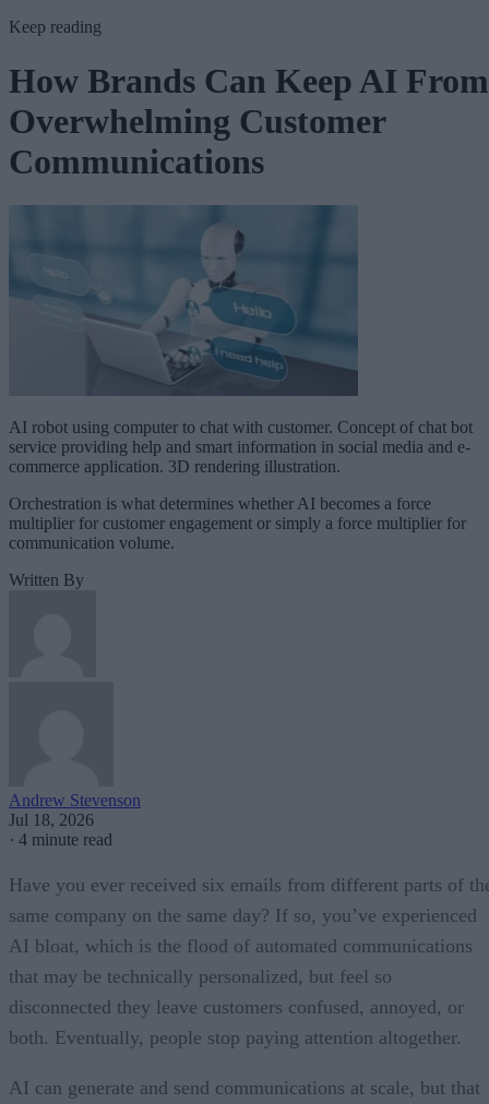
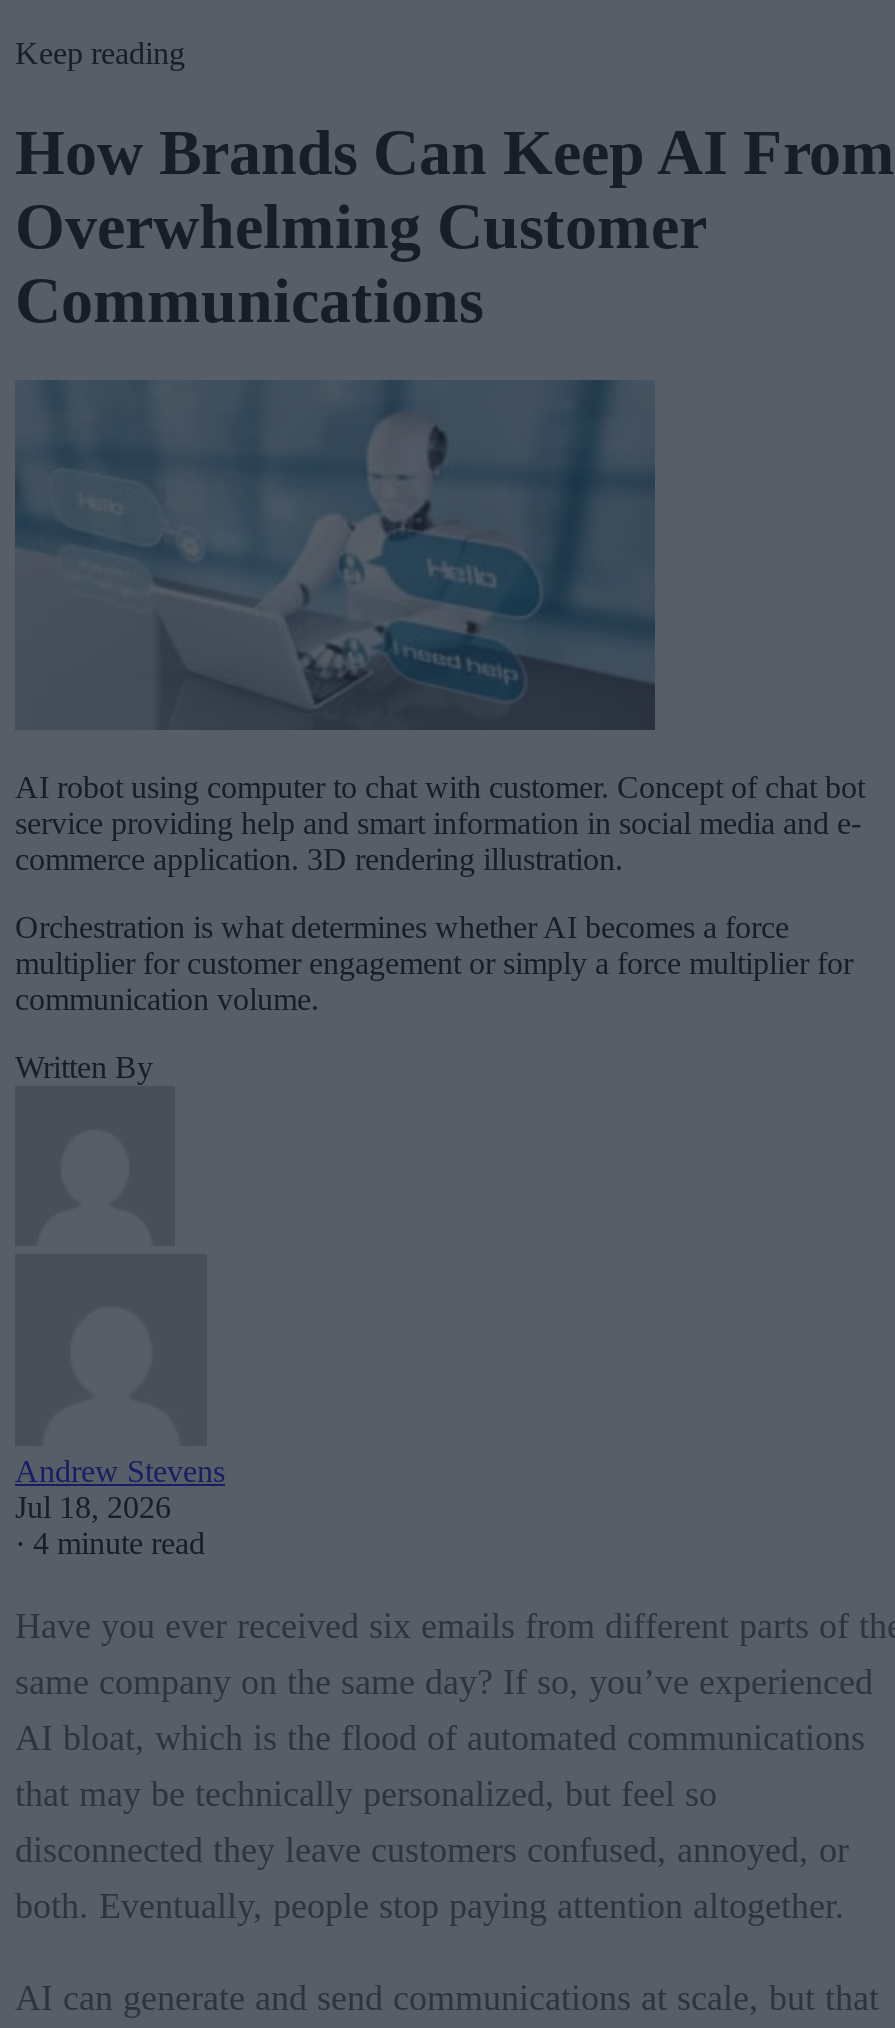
[9,791,141,810] Andrew Stevenson -> [15,1454,225,1488] Andrew Stevens

